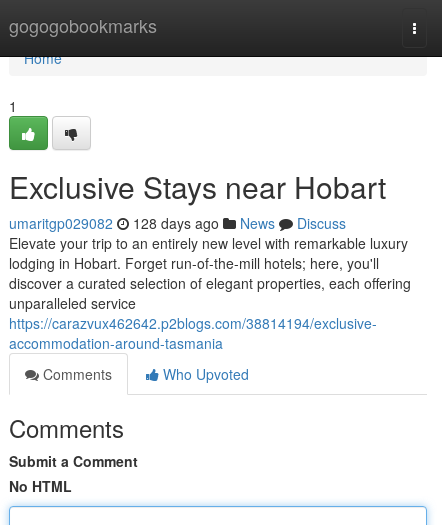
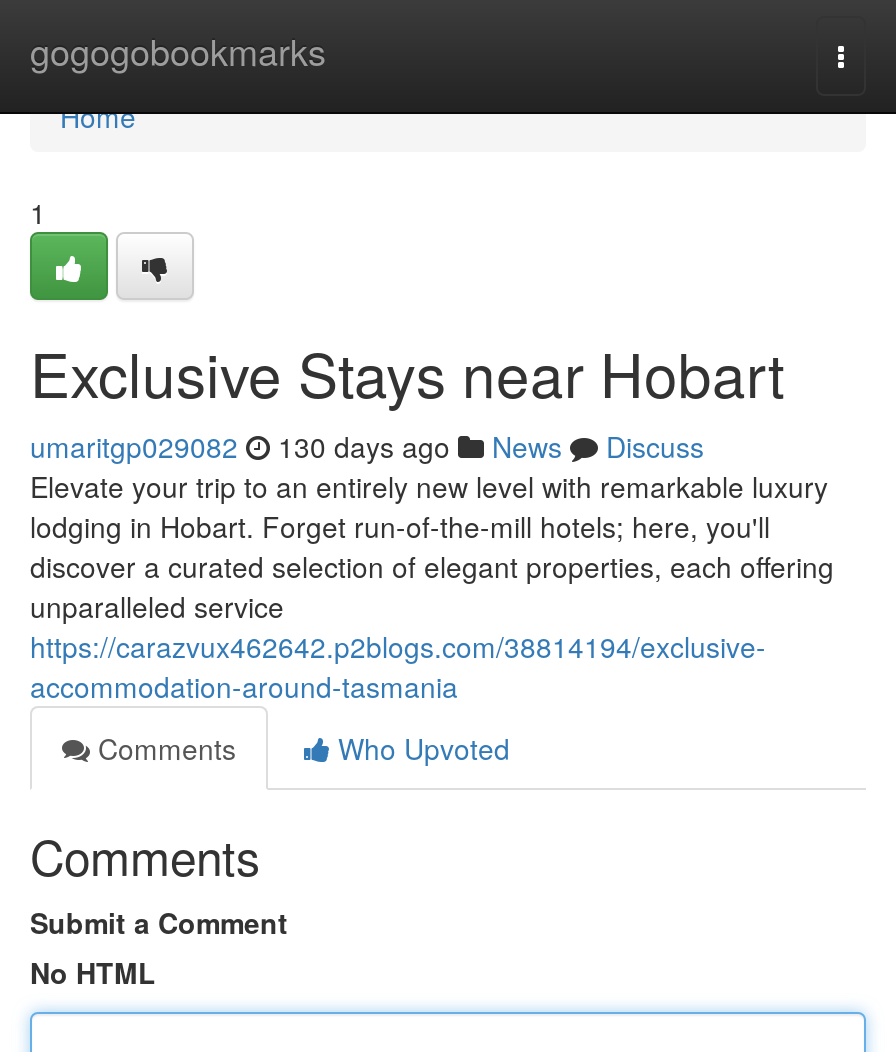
[9,213,346,233] umaritgp029082 128 days ago News Discuss -> [30,426,704,466] umaritgp029082 130 days ago News Discuss

